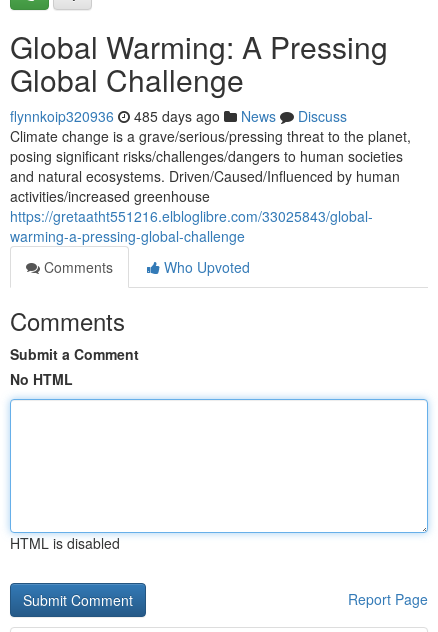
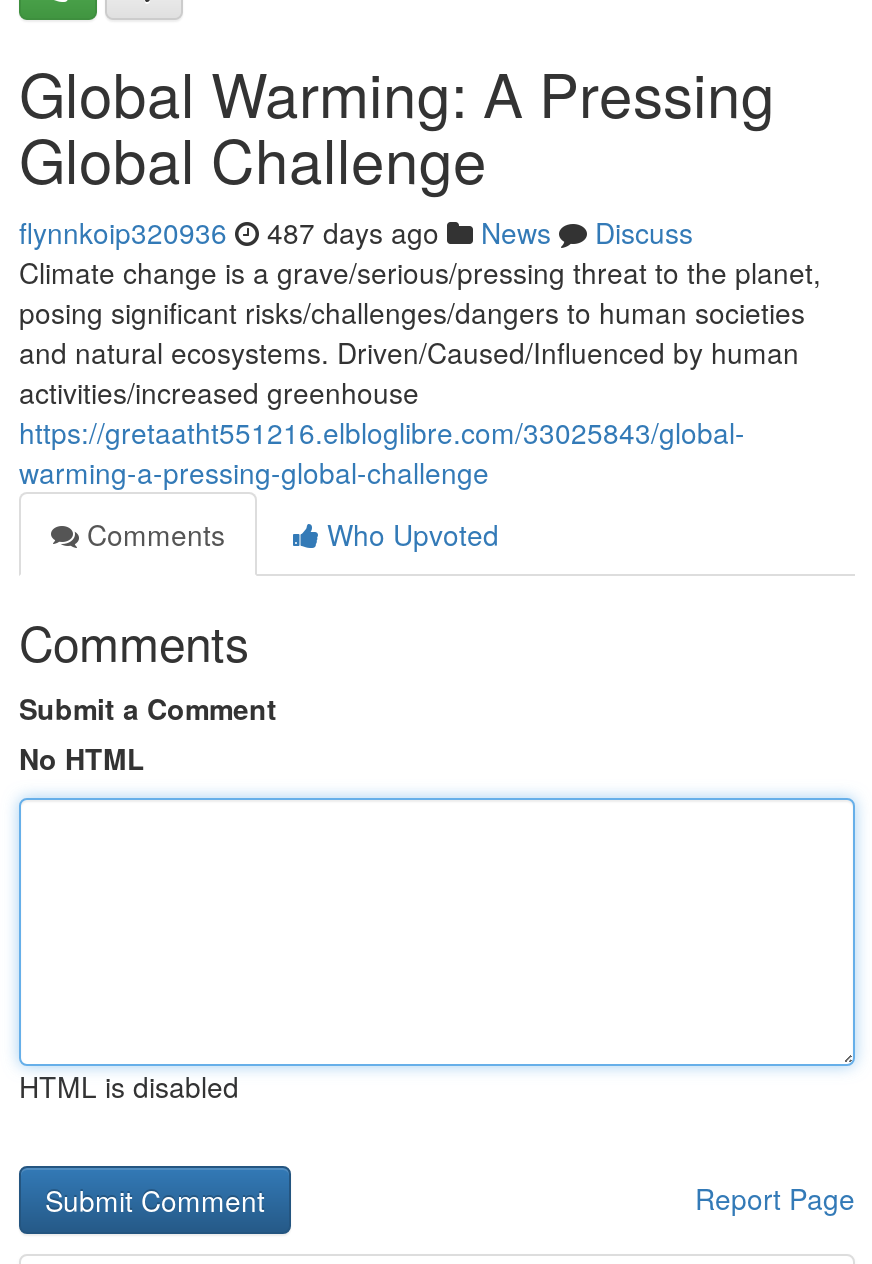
[10,106,347,126] flynnkoip320936 485 days ago News Discuss -> [19,212,693,252] flynnkoip320936 487 days ago News Discuss

